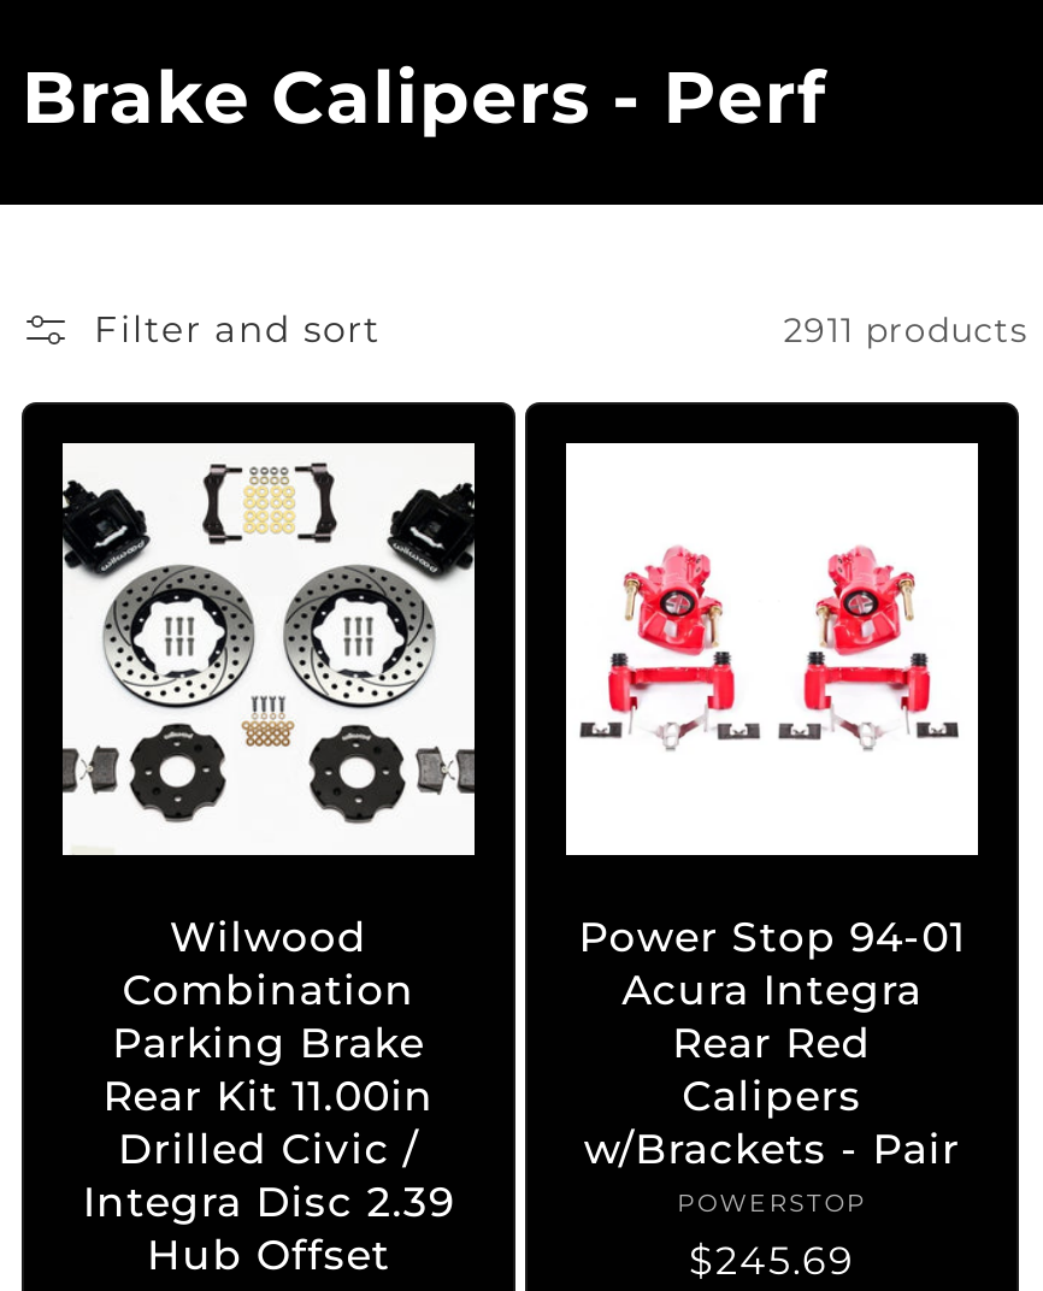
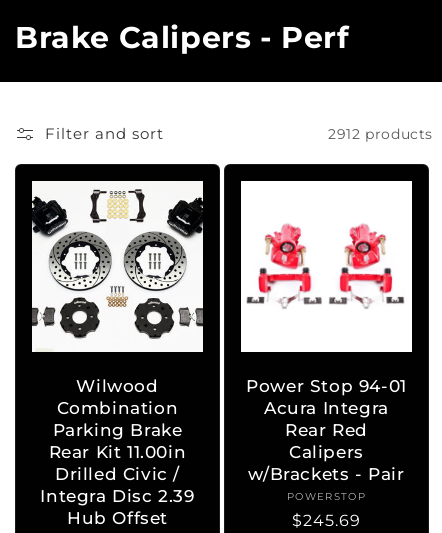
[783,307,1029,350] 2911 products -> [328,124,433,142] 2912 products

